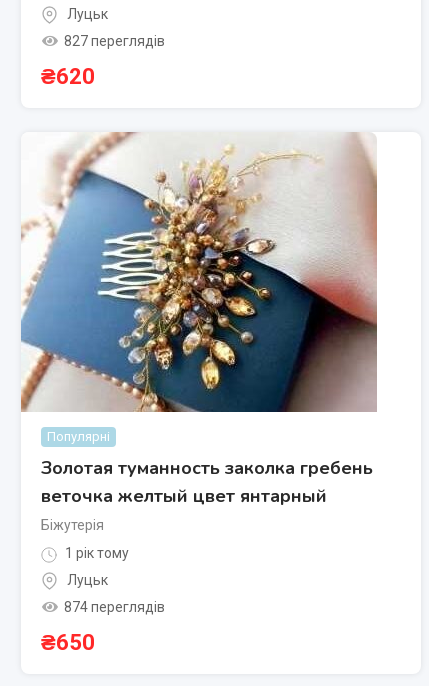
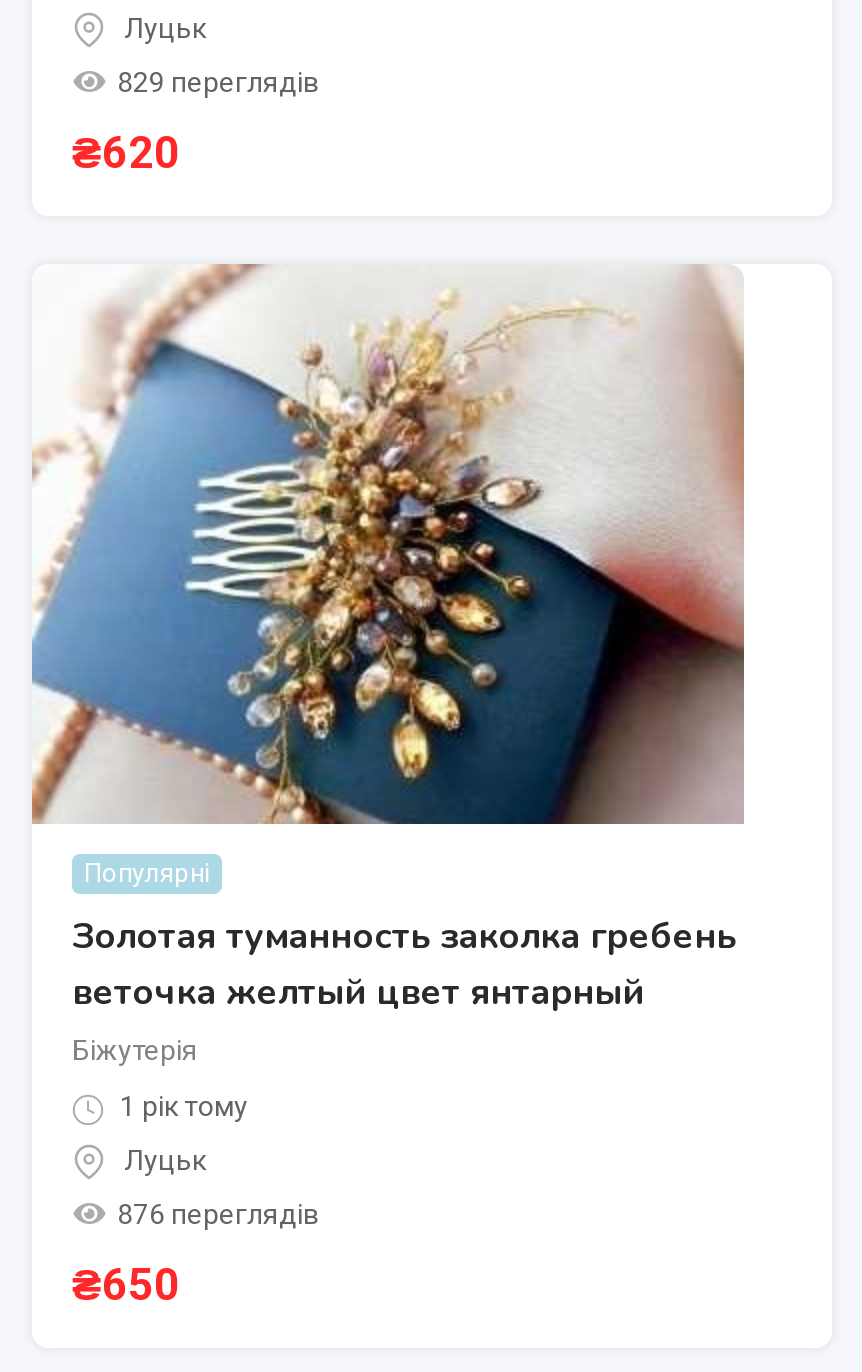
[63,33,164,49] 827 переглядів -> [117,67,319,99] 829 переглядів
[63,599,164,615] 874 переглядів -> [117,1198,319,1230] 876 переглядів

